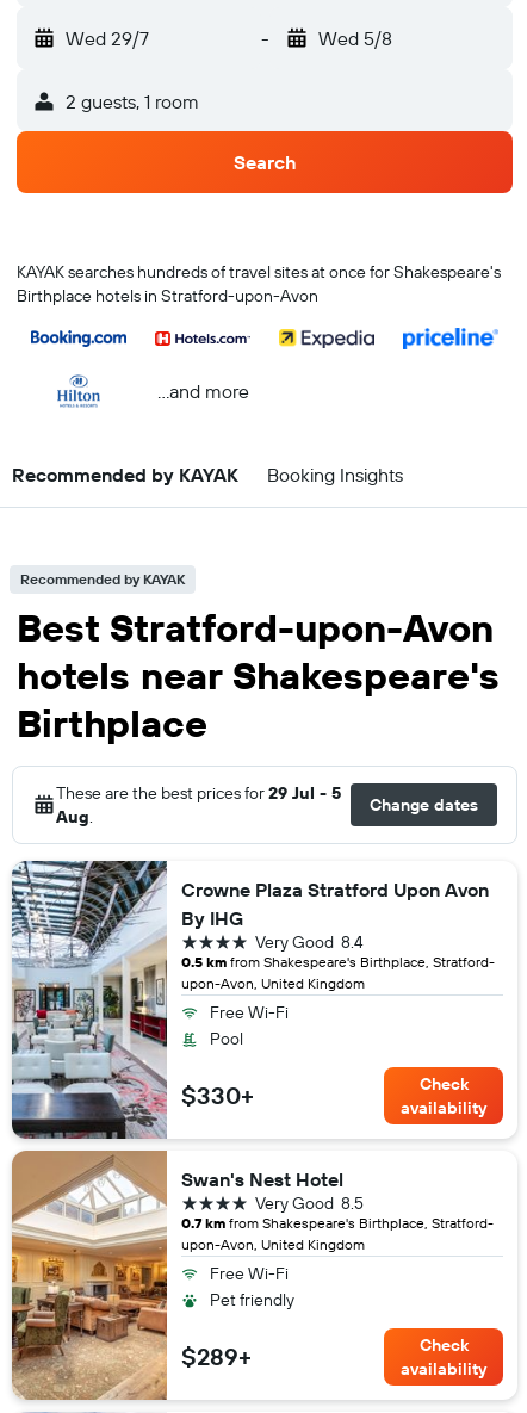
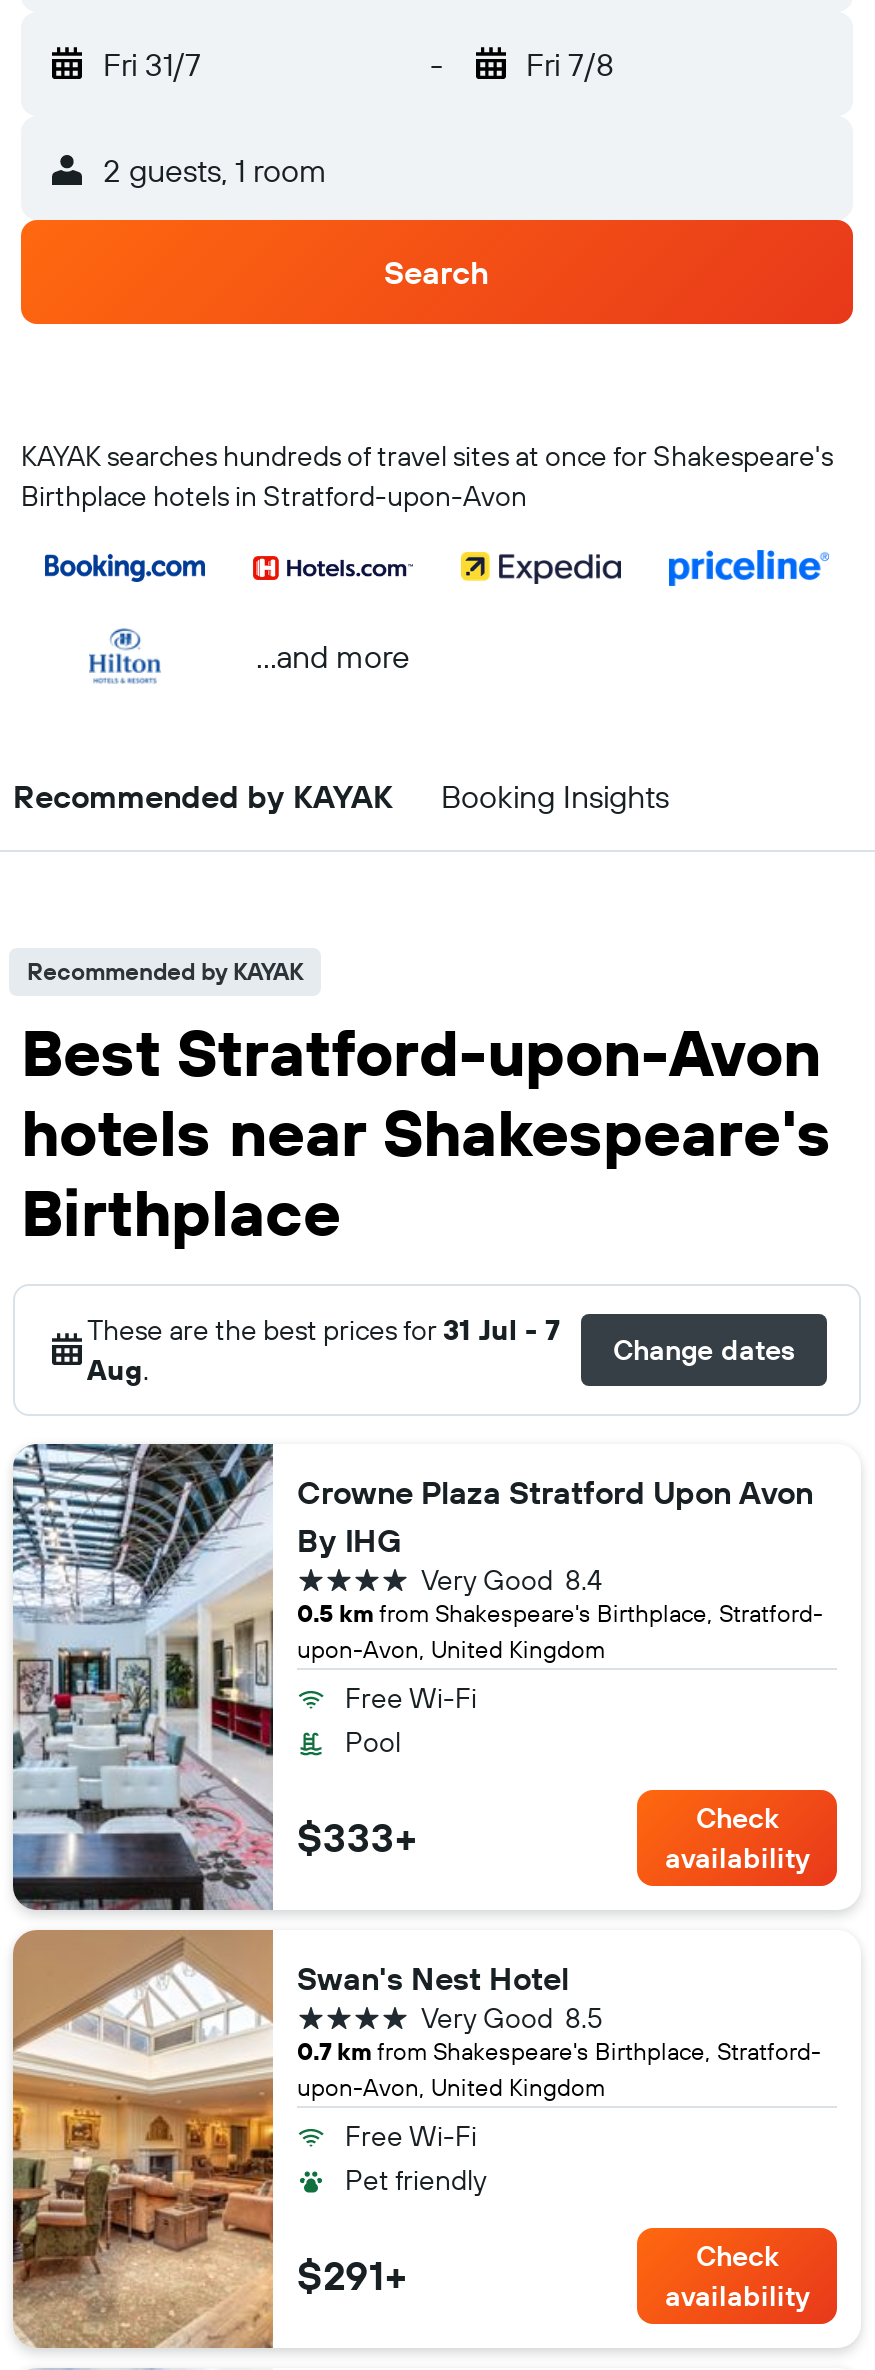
[66,26,149,50] Wed 29/7 -> [103,44,201,84] Fri 31/7
[318,26,392,50] Wed 5/8 -> [526,44,614,84] Fri 7/8
[56,782,341,804] These are the best prices for 29 Jul - 5 -> [87,1312,561,1348] These are the best prices for 31 Jul - 7
[181,1080,254,1110] $330+ -> [297,1812,417,1862] $333+
[181,1341,252,1371] $289+ -> [297,2250,407,2300] $291+

